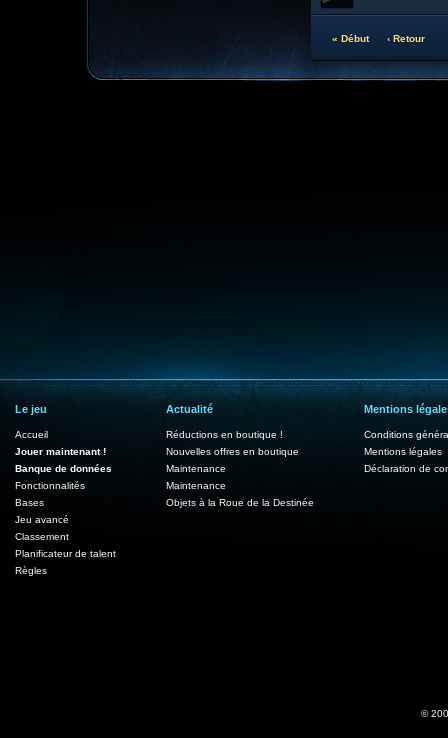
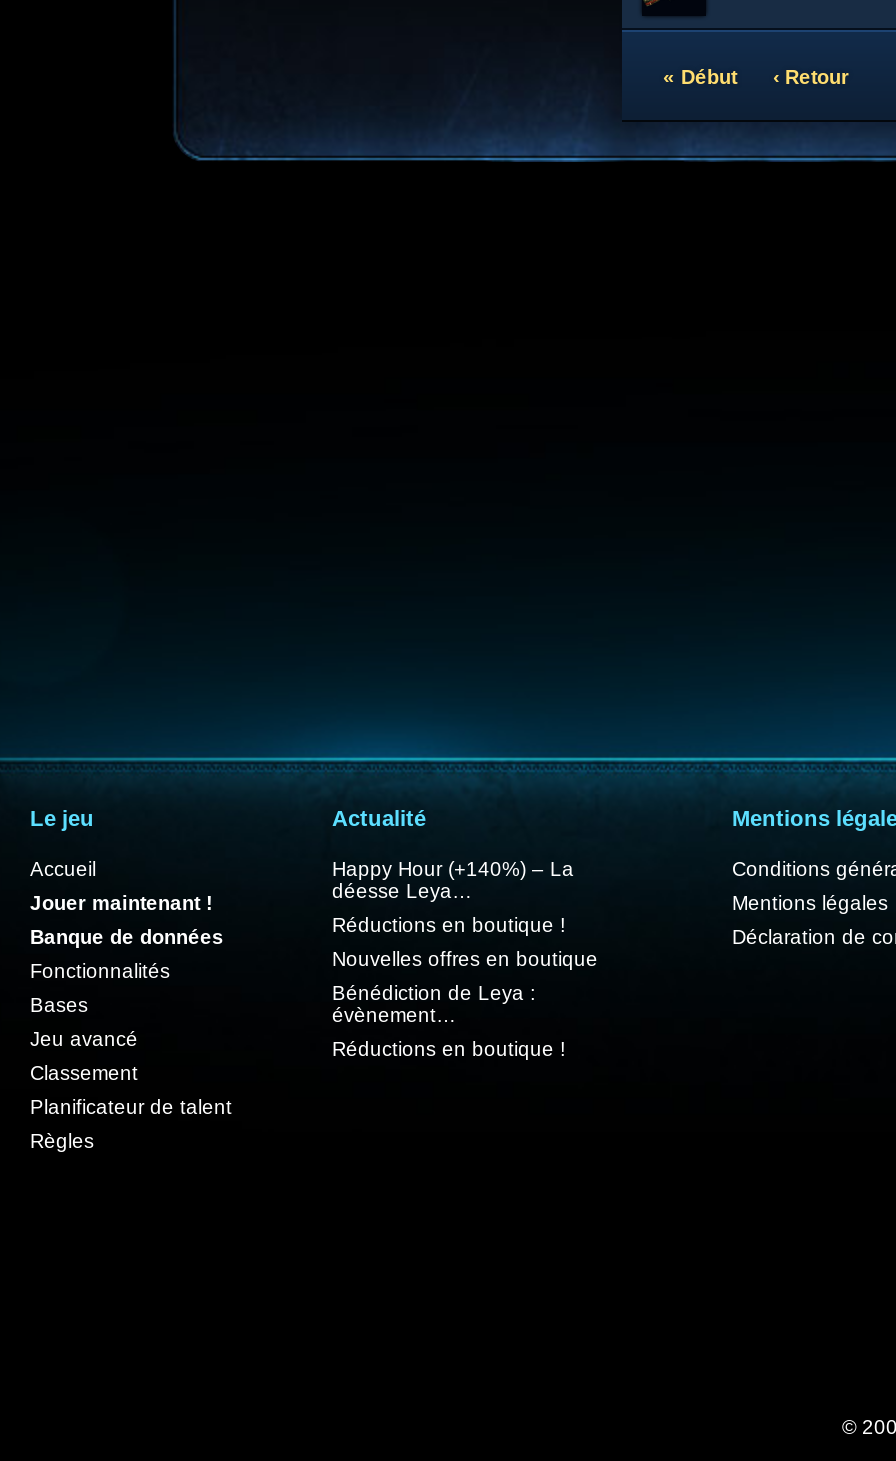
moved [166,429,299,457] -> [332,914,598,970]: Réductions en boutique ! | Nouvelles offres en boutique
none -> [332,858,574,902] Happy Hour (+140%) – La | déesse Leya…
[166,463,314,508] Maintenance | Maintenance | Objets à la Roue de la Destinée -> [332,982,566,1060] Bénédiction de Leya : | évènement… | Réductions en boutique !

